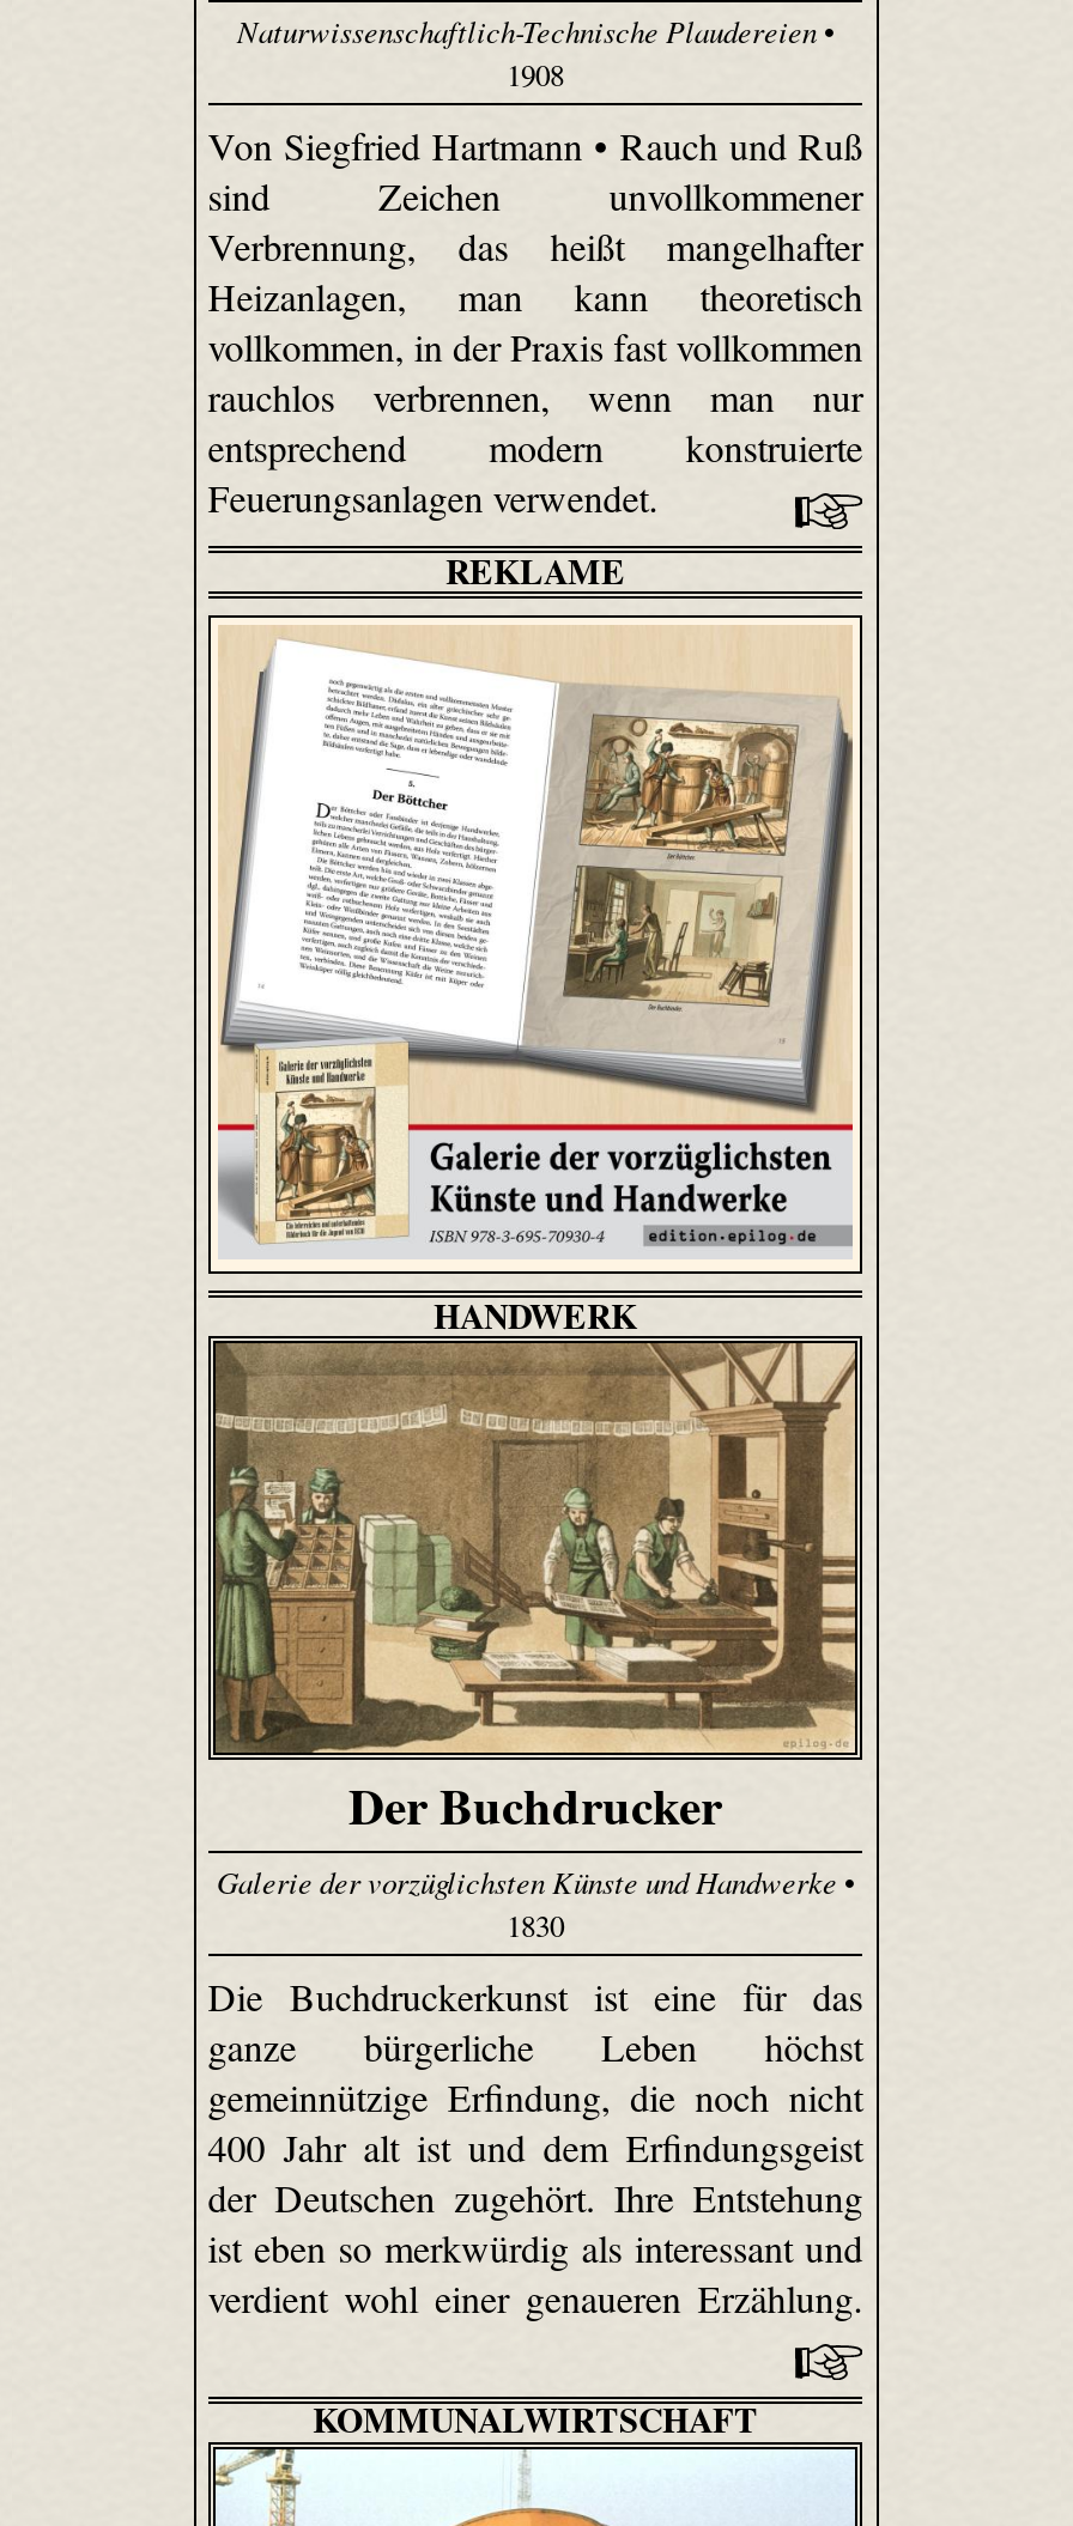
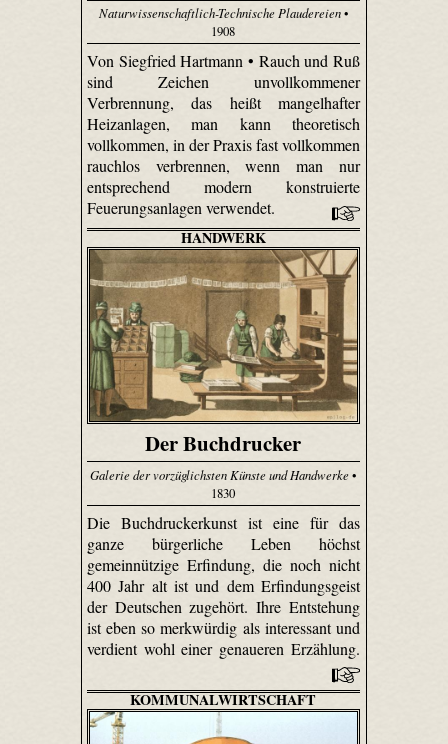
[445,545,625,595] REKLAME -> none
[206,599,865,1276] [image] -> none

